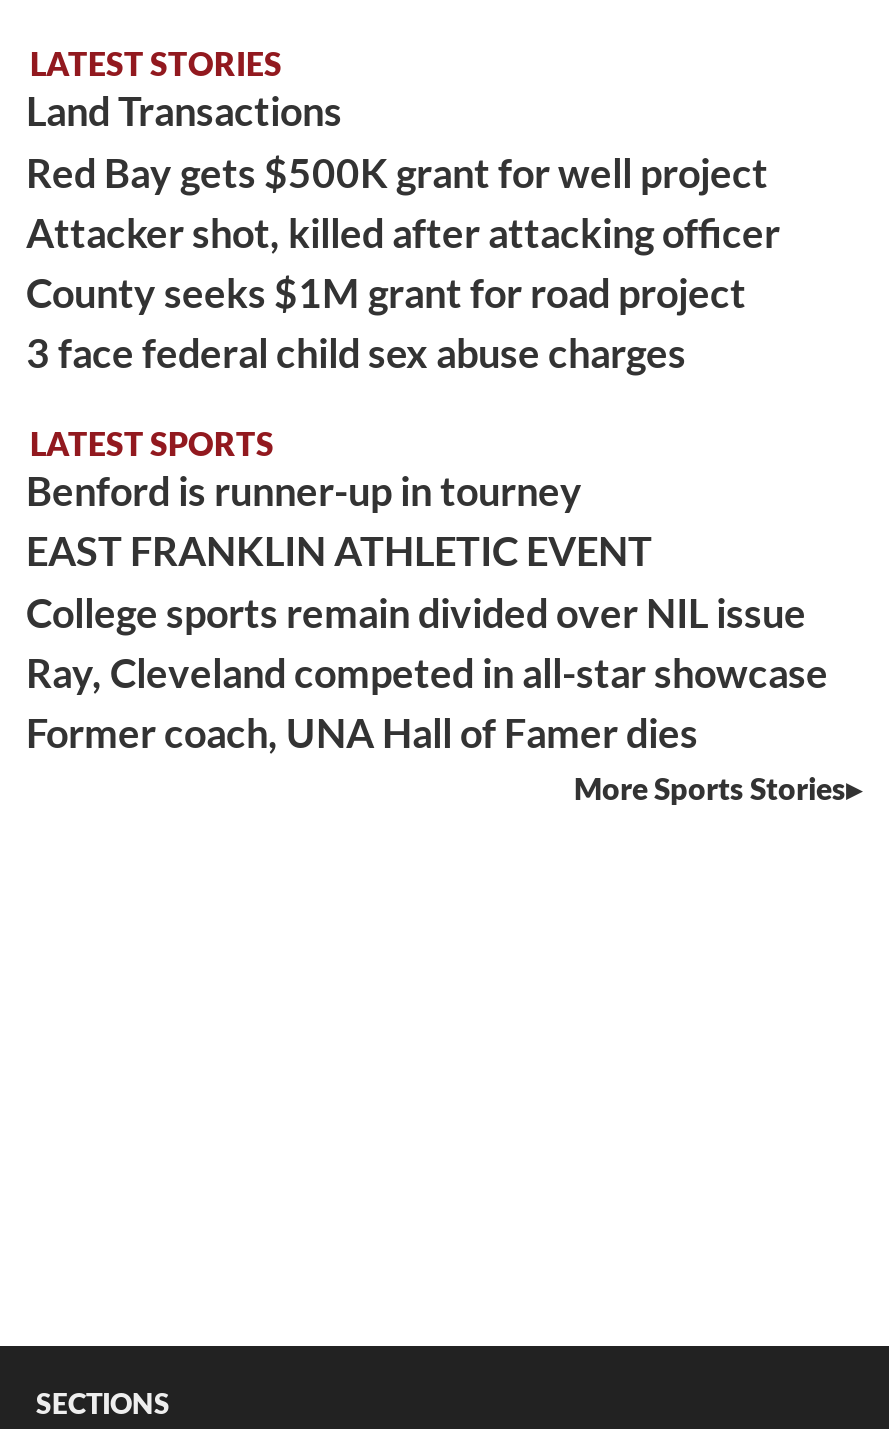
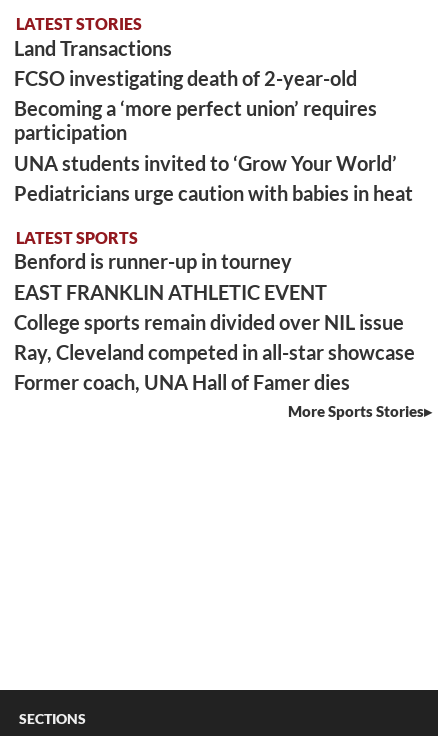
[26,147,780,377] Red Bay gets $500K grant for well project | Attacker shot, killed after attacking officer | County seeks $1M grant for road project | 3 face federal child sex abuse charges -> [14,66,413,205] FCSO investigating death of 2-year-old | Becoming a ‘more perfect union’ requires | participation | UNA students invited to ‘Grow Your World’ | Pediatricians urge caution with babies in heat

